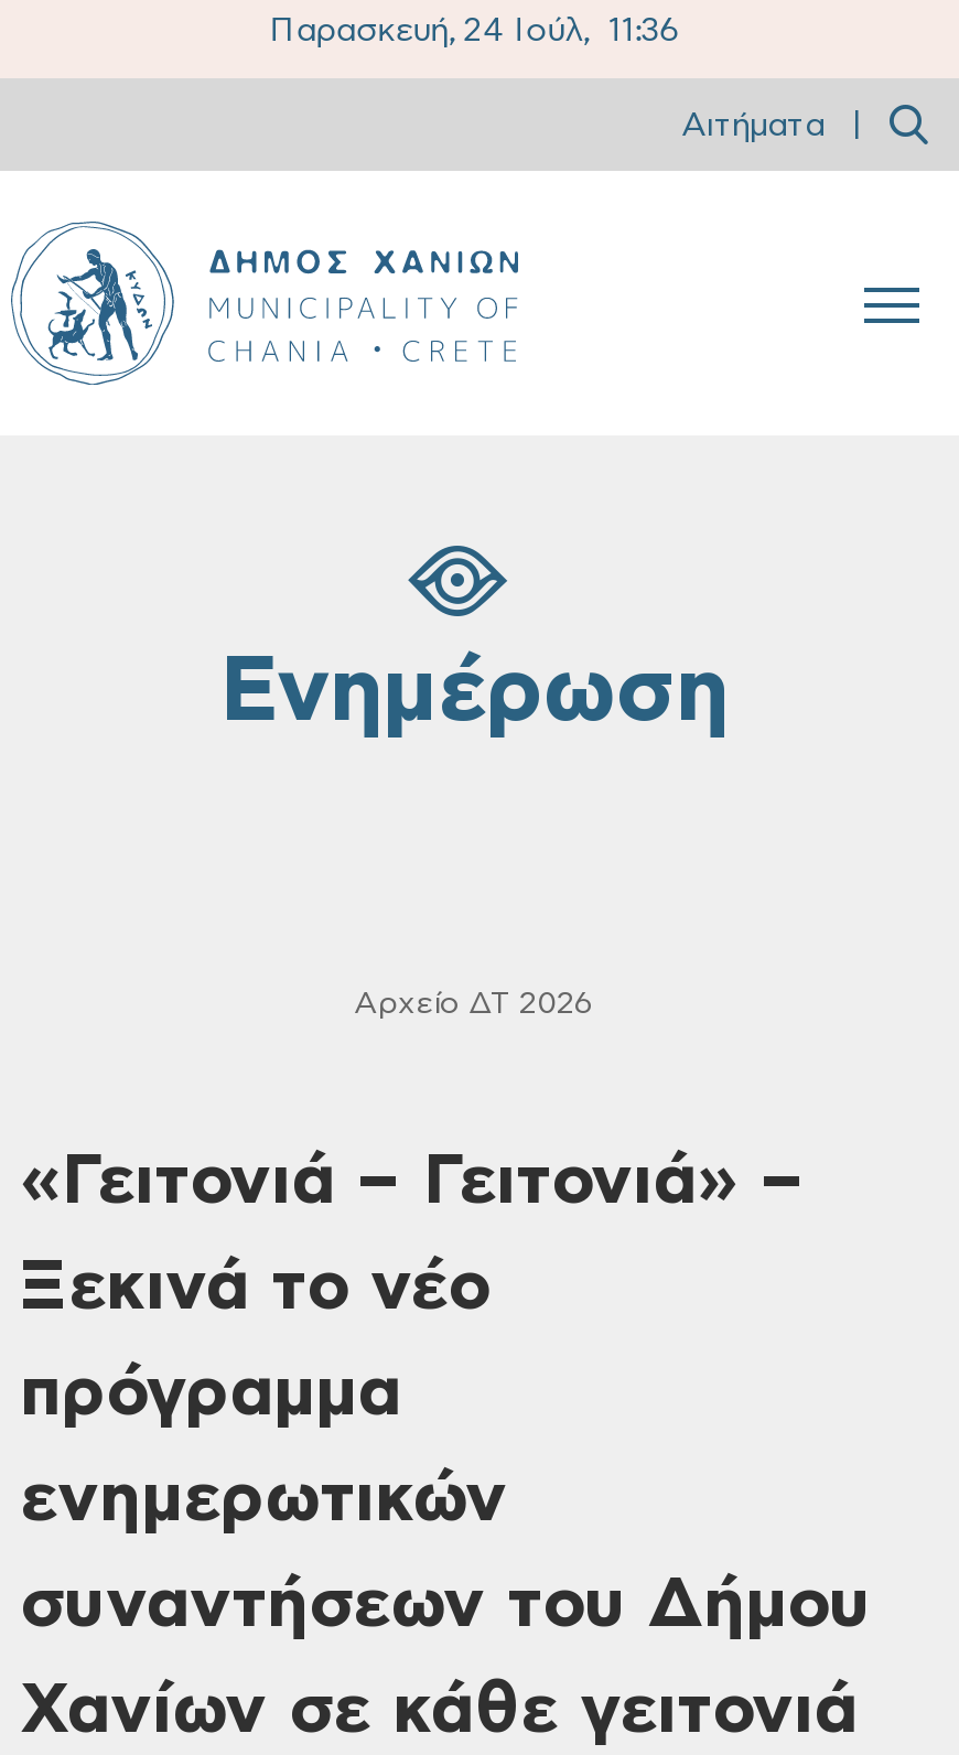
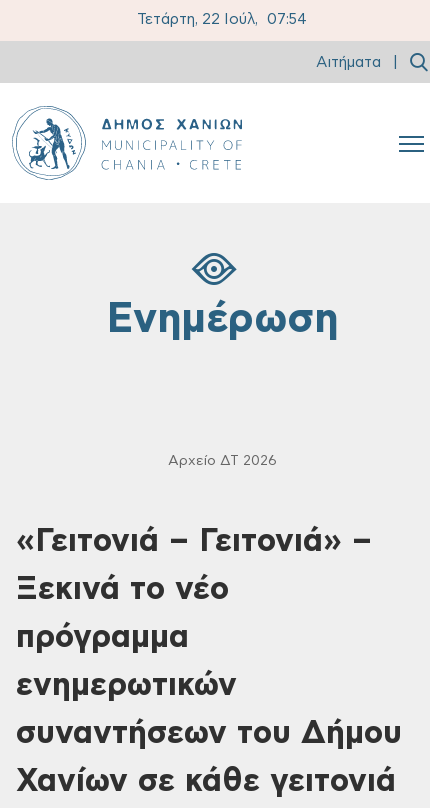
[269,14,679,47] Παρασκευή, 24 Ιούλ, 11:36 -> [137,12,307,27] Τετάρτη, 22 Ιούλ, 07:54

